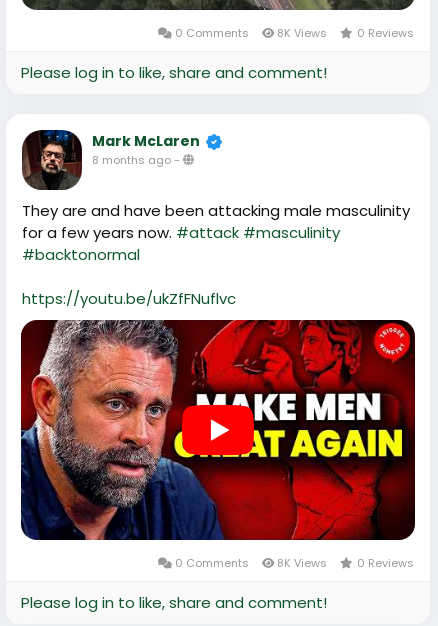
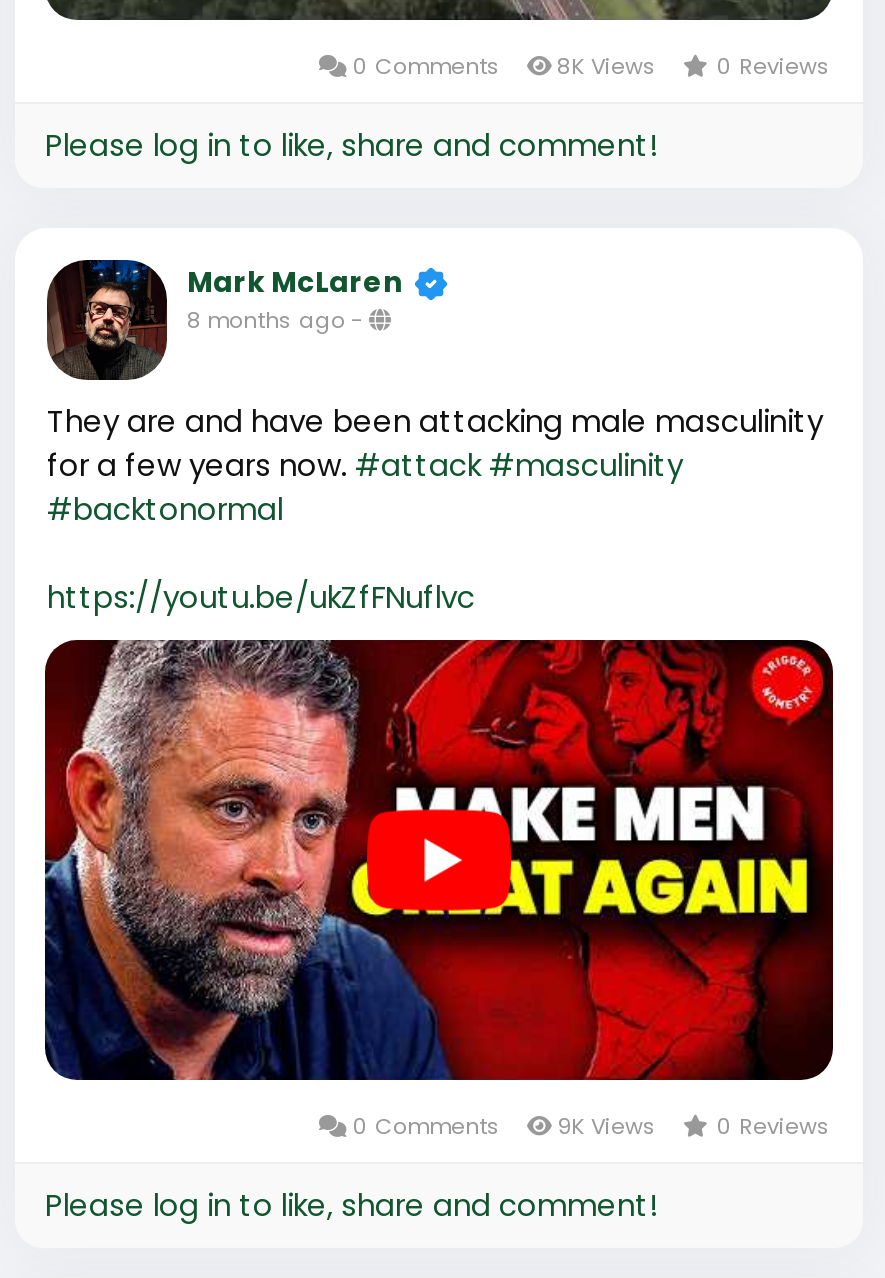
[172,555,414,571] 0 Comments 8K Views 0 Reviews -> [347,1111,831,1143] 0 Comments 9K Views 0 Reviews

